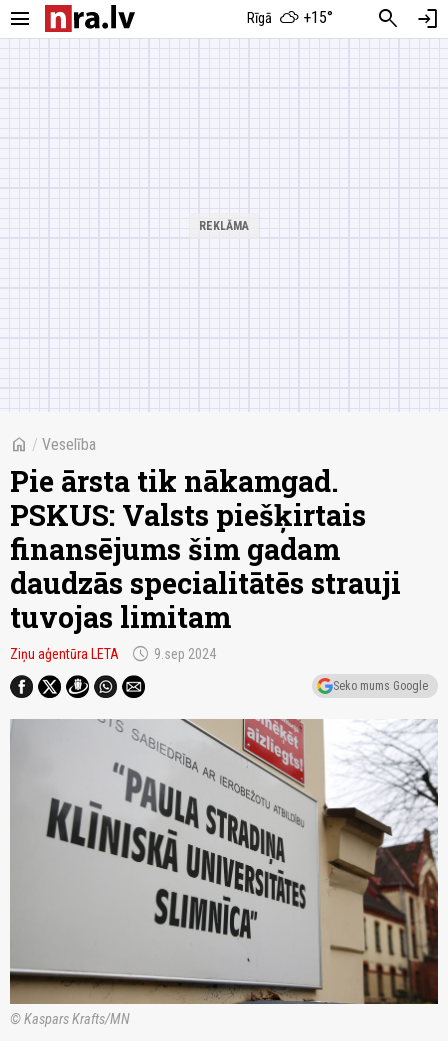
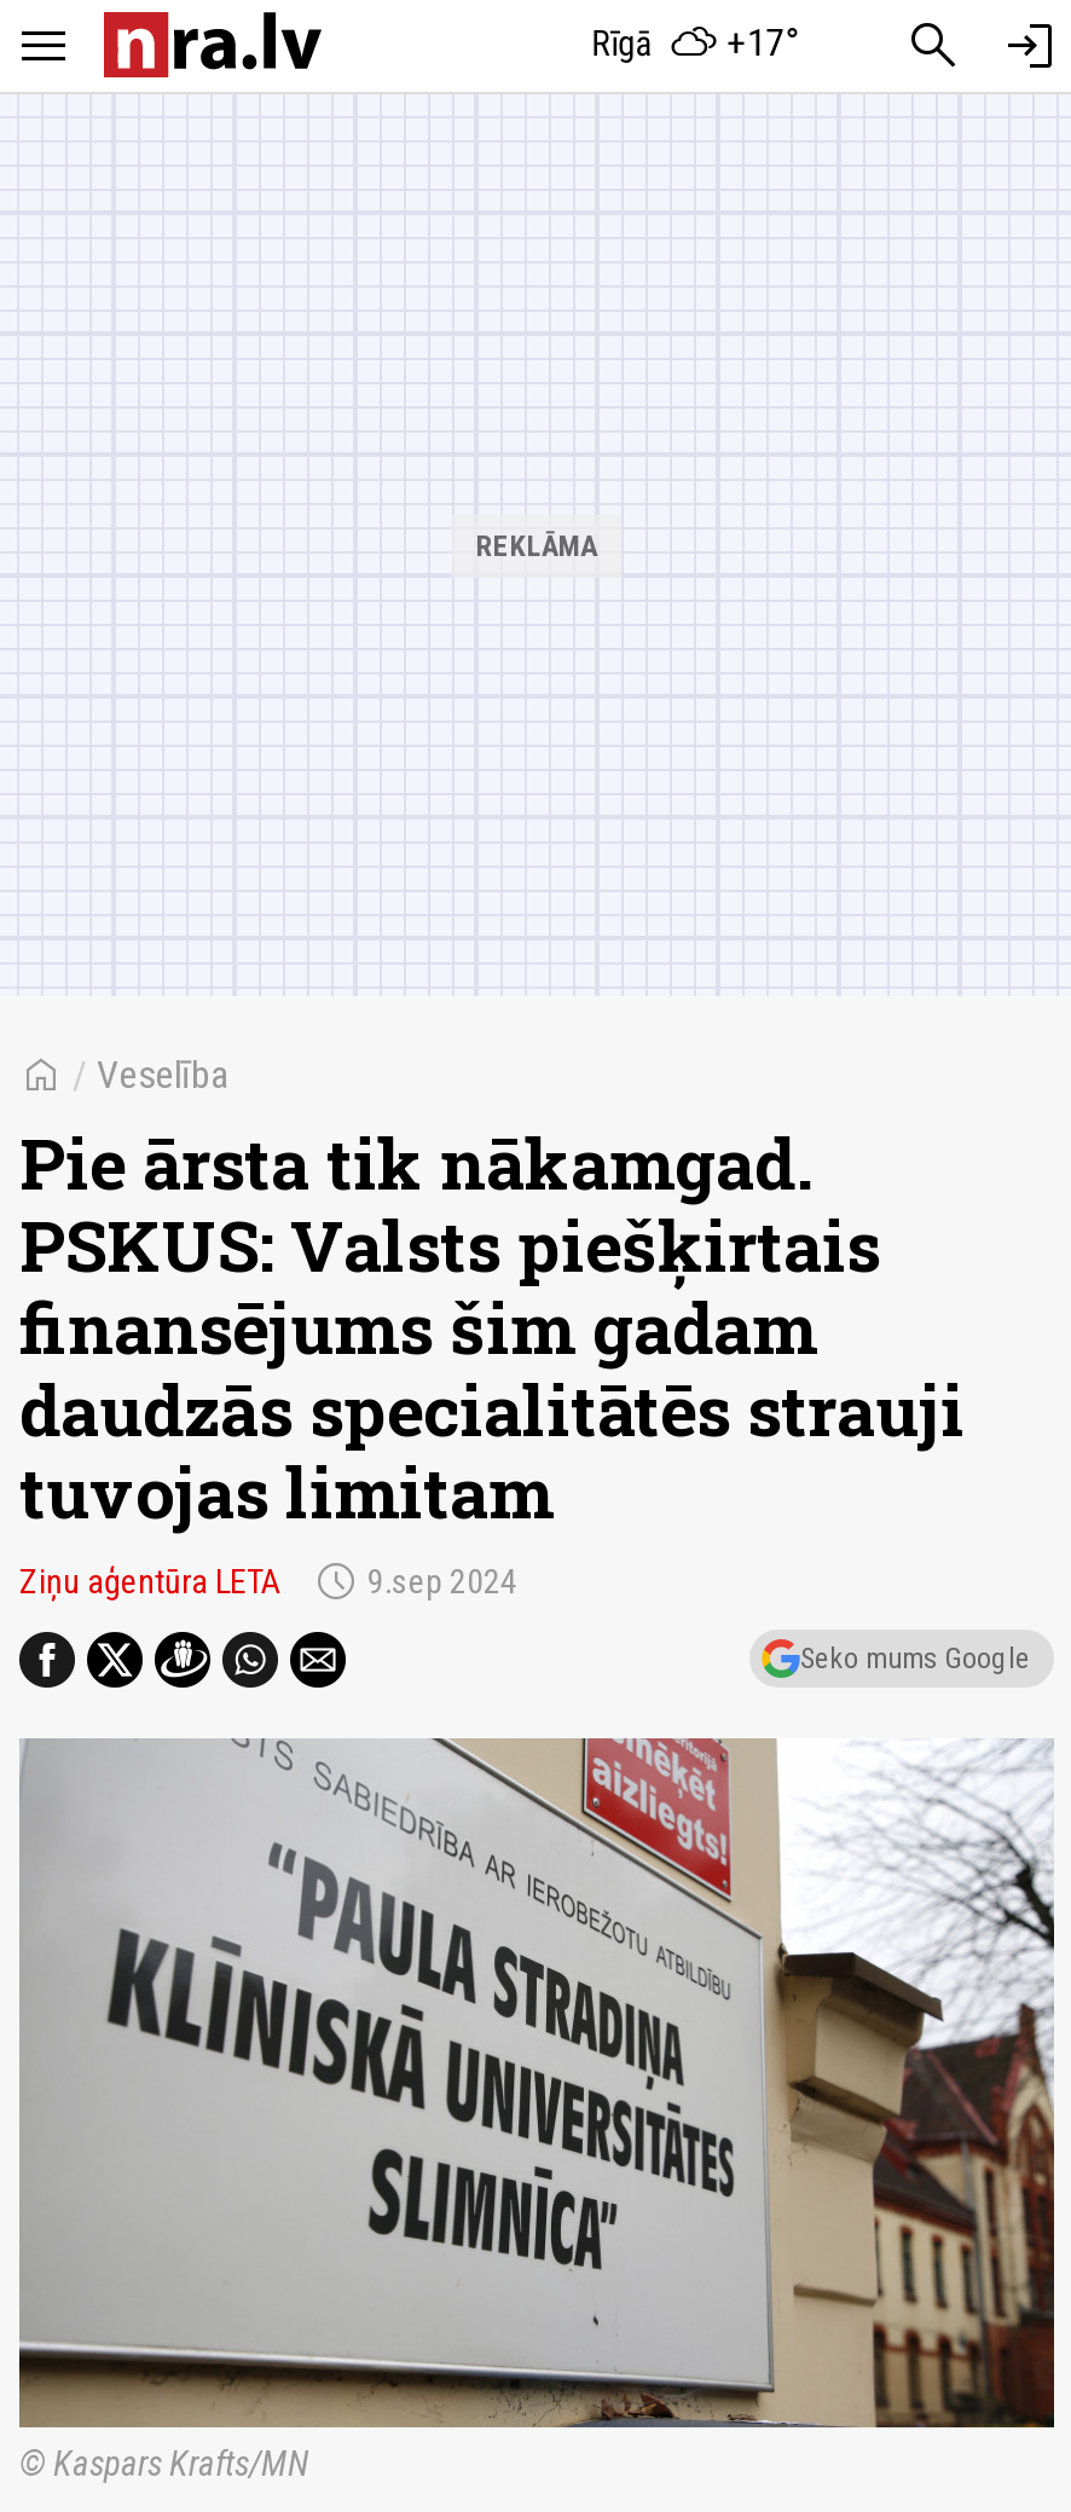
[247,8,333,27] Rīgā +15° -> [592,19,800,65] Rīgā +17°

